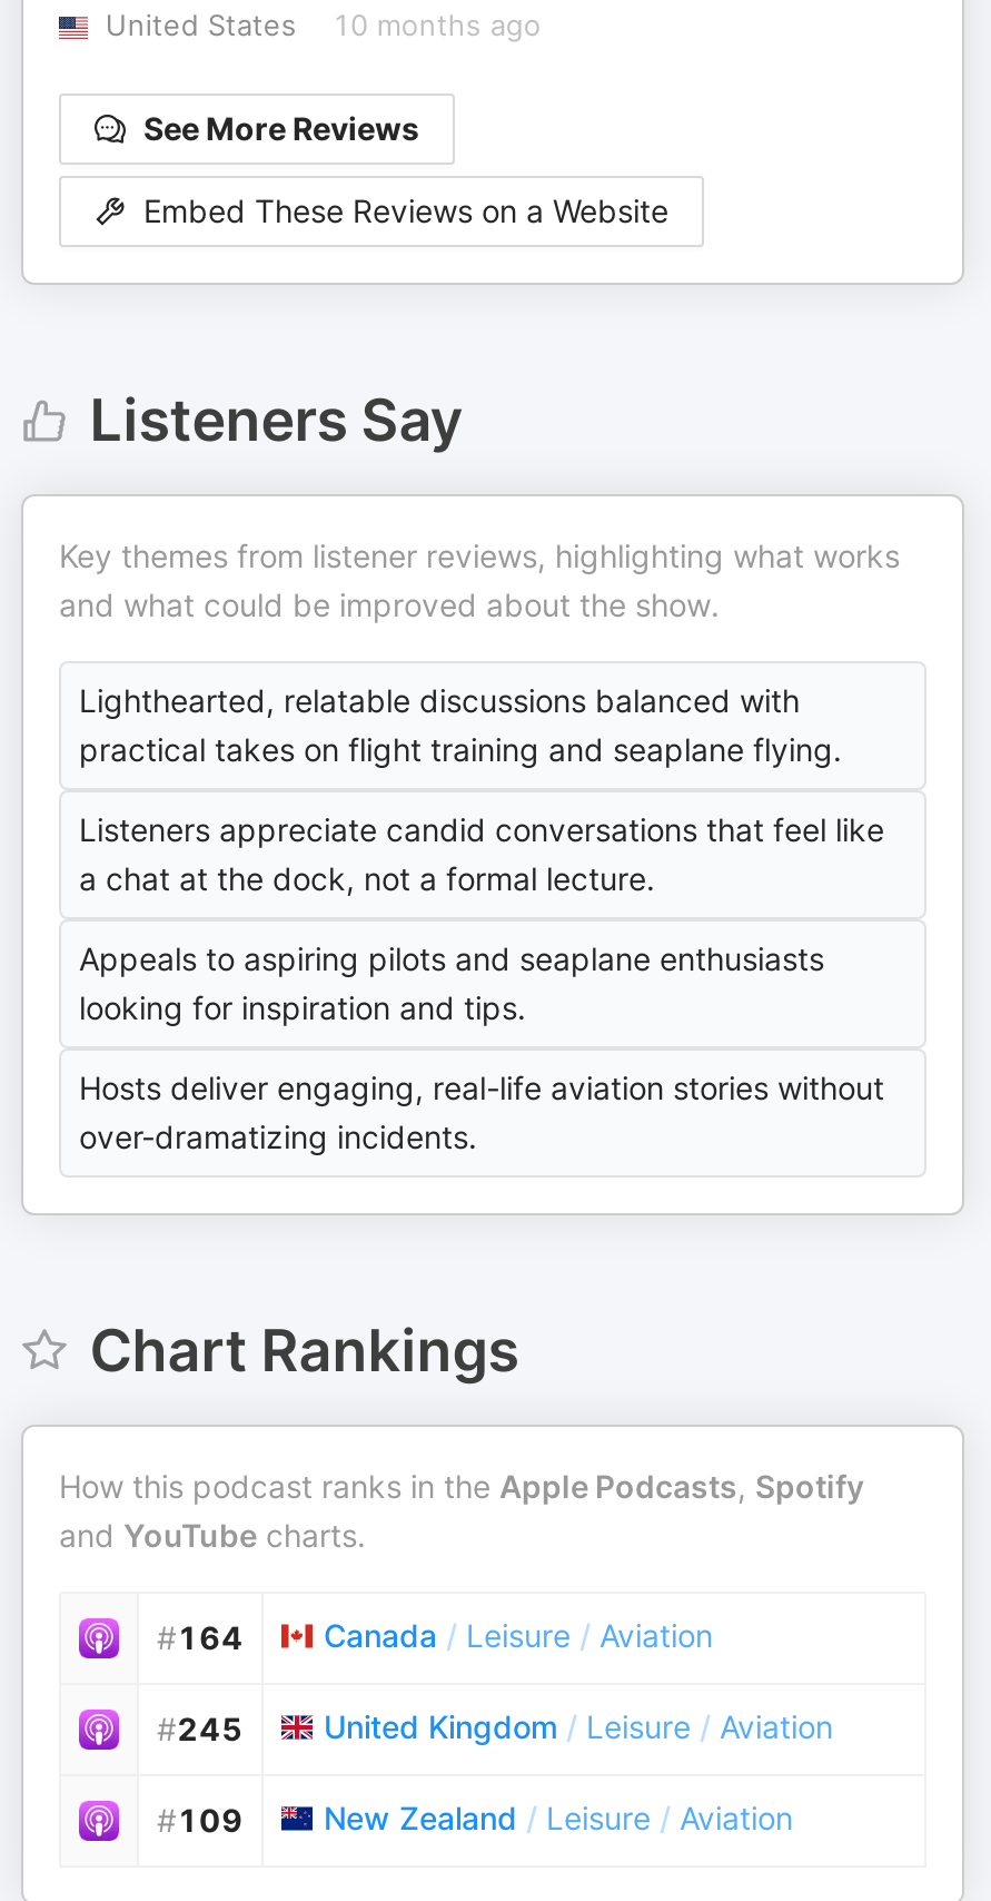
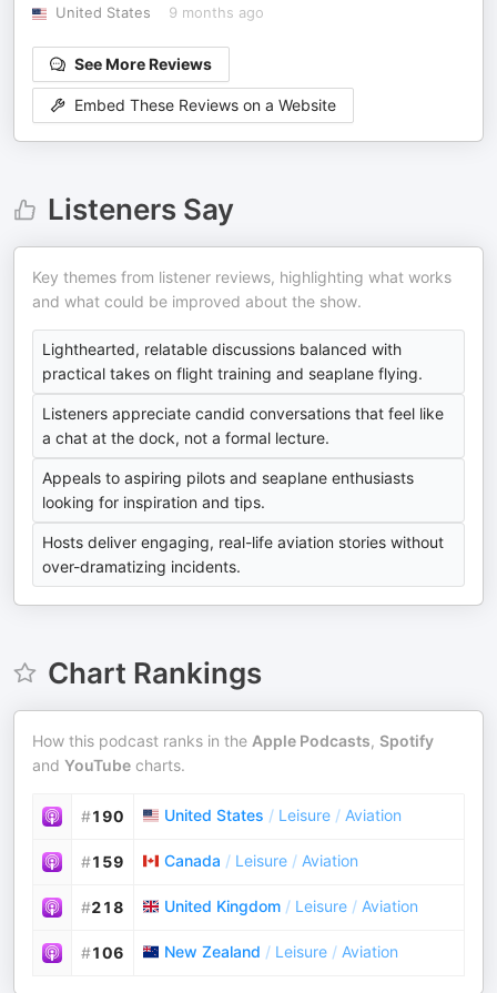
[105,9,541,42] United States 10 months ago -> [55,4,264,21] United States 9 months ago
[157,1618,244,1656] #164 -> [81,805,402,871] #190 | United States / Leisure / Aviation | #159
[157,1710,244,1747] #245 -> [81,898,124,916] #218
[157,1801,244,1839] #109 -> [81,943,124,962] #106

